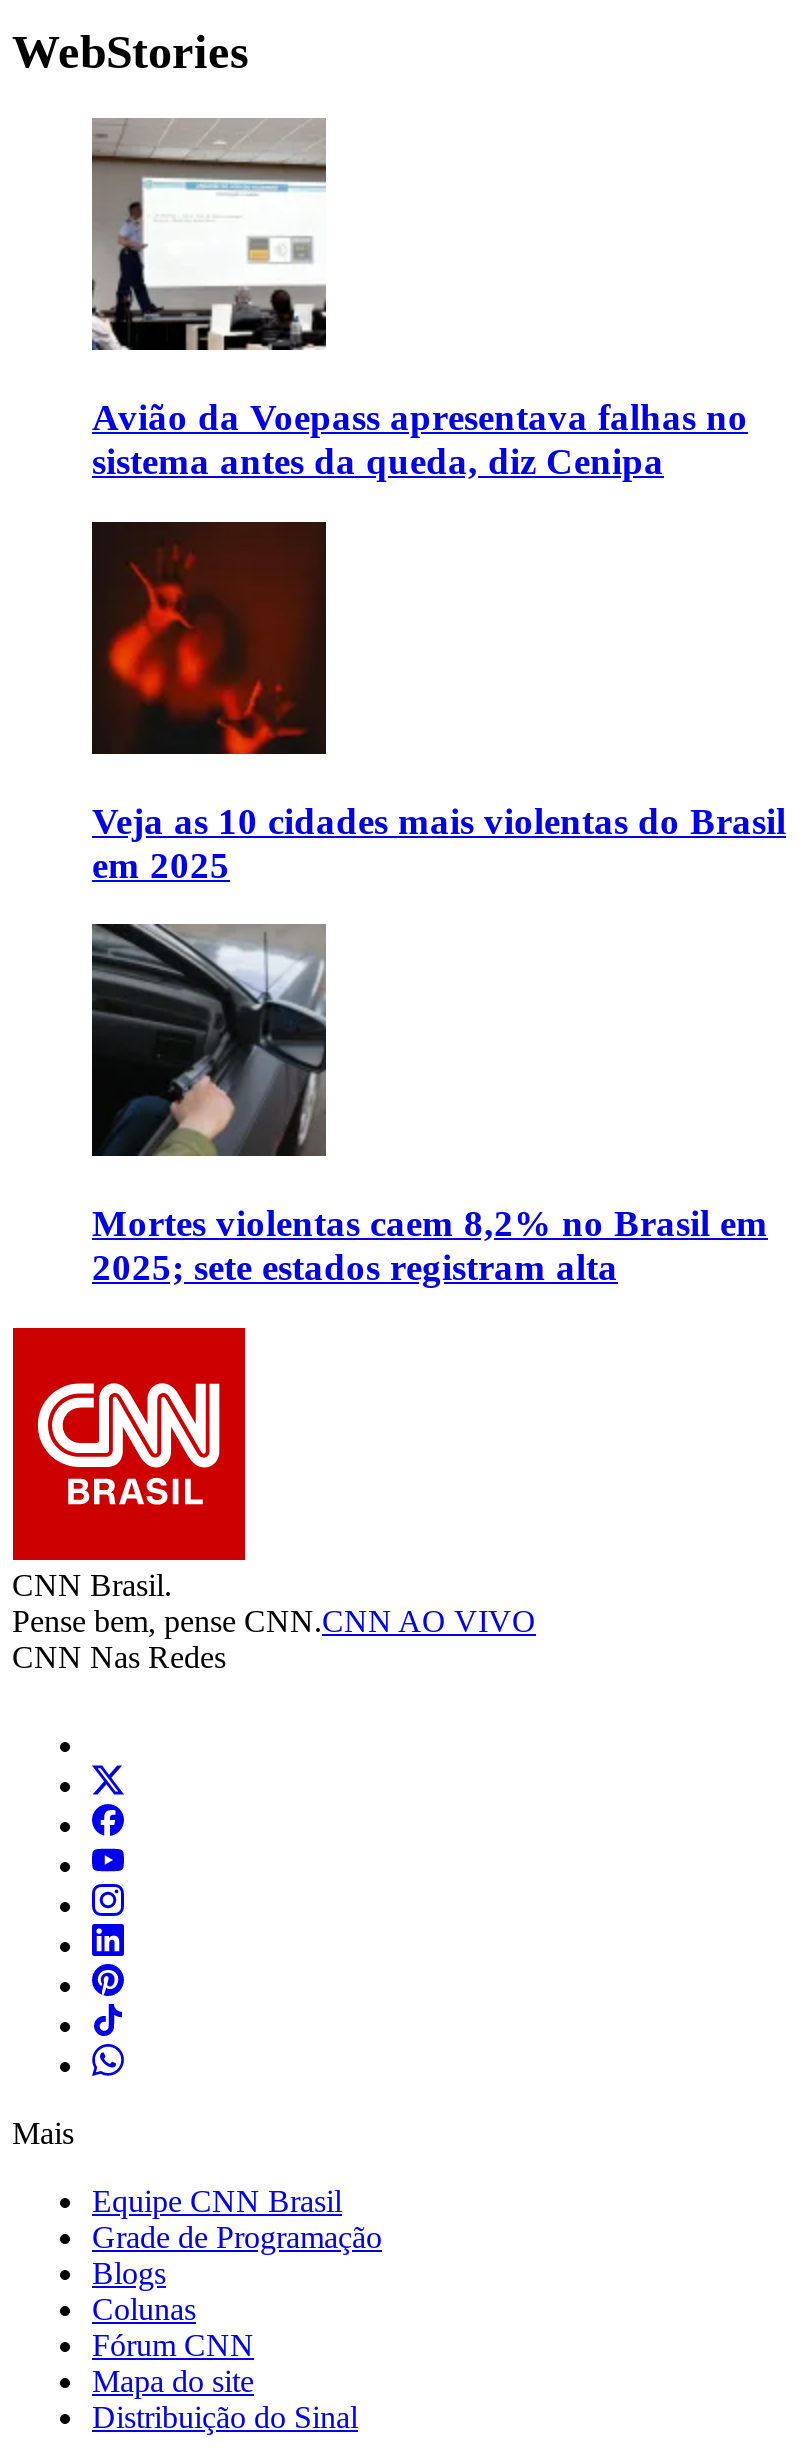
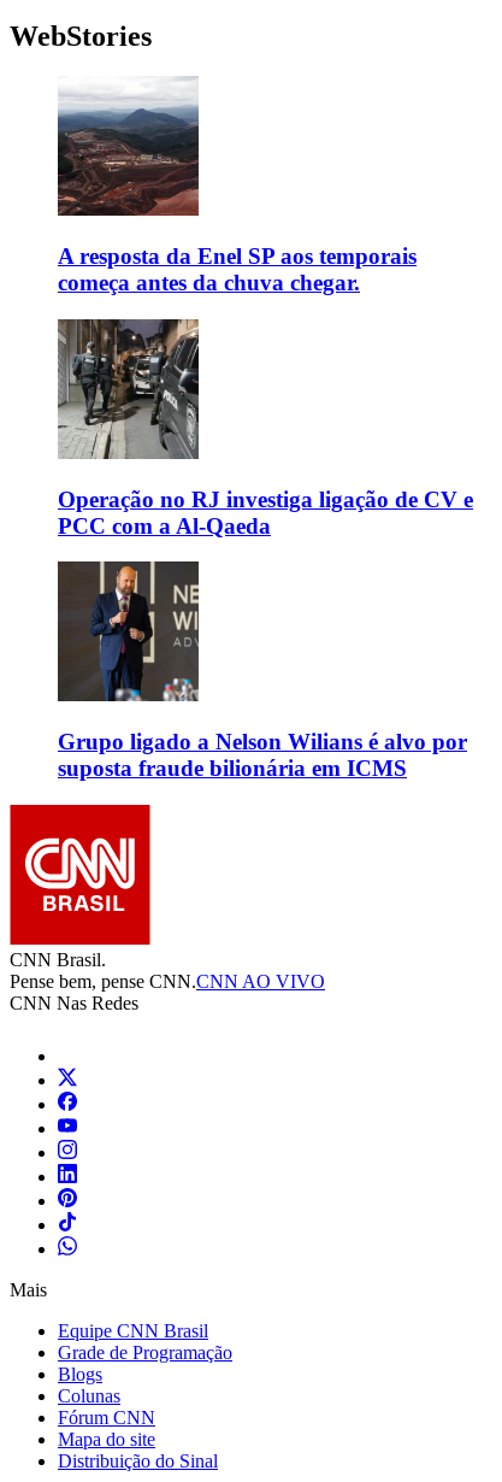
[90,116,748,482] [image] | Avião da Voepass apresentava falhas no | sistema antes da queda, diz Cenipa -> [57,76,417,295] [image] | A resposta da Enel SP aos temporais | começa antes da chuva chegar.
[90,520,786,885] [image] | Veja as 10 cidades mais violentas do Brasil | em 2025 -> [58,318,473,538] [image] | Operação no RJ investiga ligação de CV e | PCC com a Al-Qaeda
[92,924,768,1288] [image] | Mortes violentas caem 8,2% no Brasil em | 2025; sete estados registram alta -> [58,561,467,781] [image] | Grupo ligado a Nelson Wilians é alvo por | suposta fraude bilionária em ICMS

